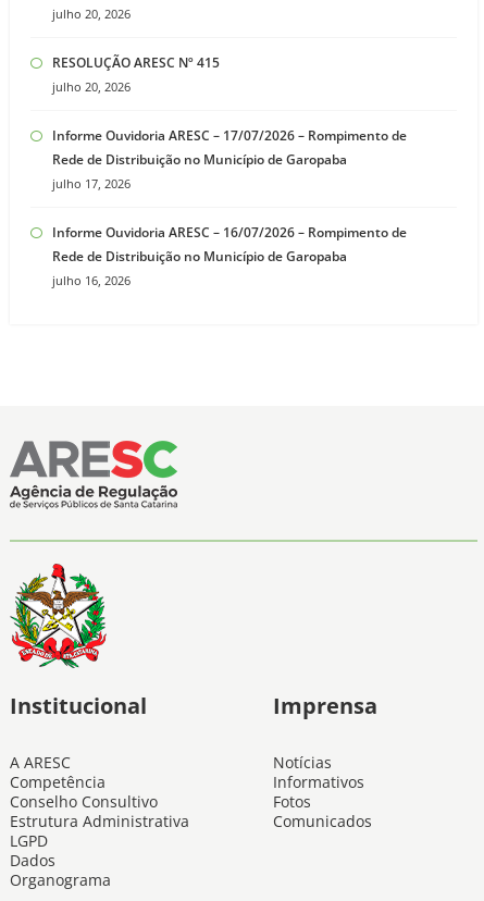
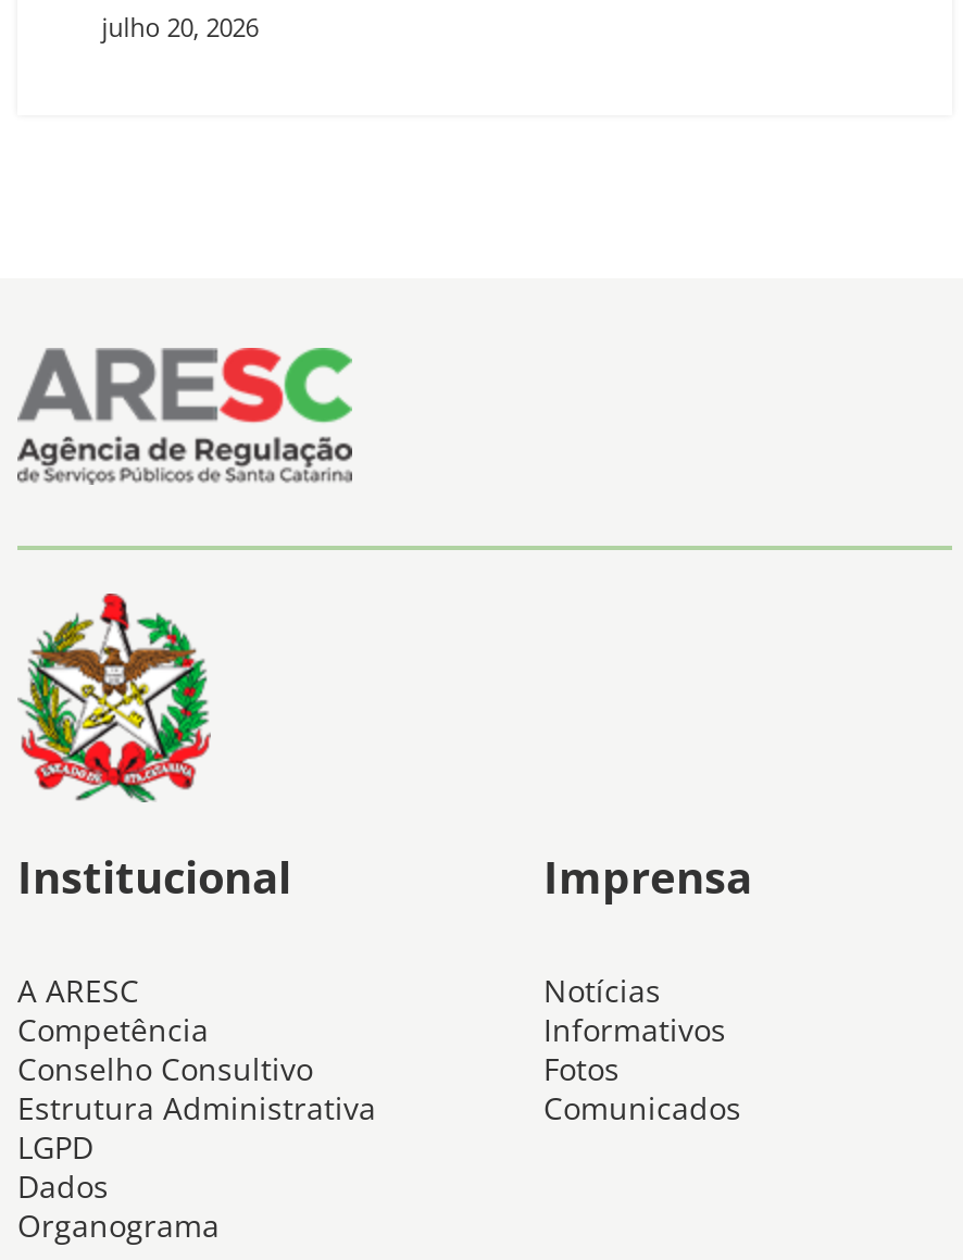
[52,53,407,288] RESOLUÇÃO ARESC Nº 415 | julho 20, 2026 | Informe Ouvidoria ARESC – 17/07/2026 – Rompimento de | Rede de Distribuição no Município de Garopaba | julho 17, 2026 | Informe Ouvidoria ARESC – 16/07/2026 – Rompimento de | Rede de Distribuição no Município de Garopaba | julho 16, 2026 -> none

